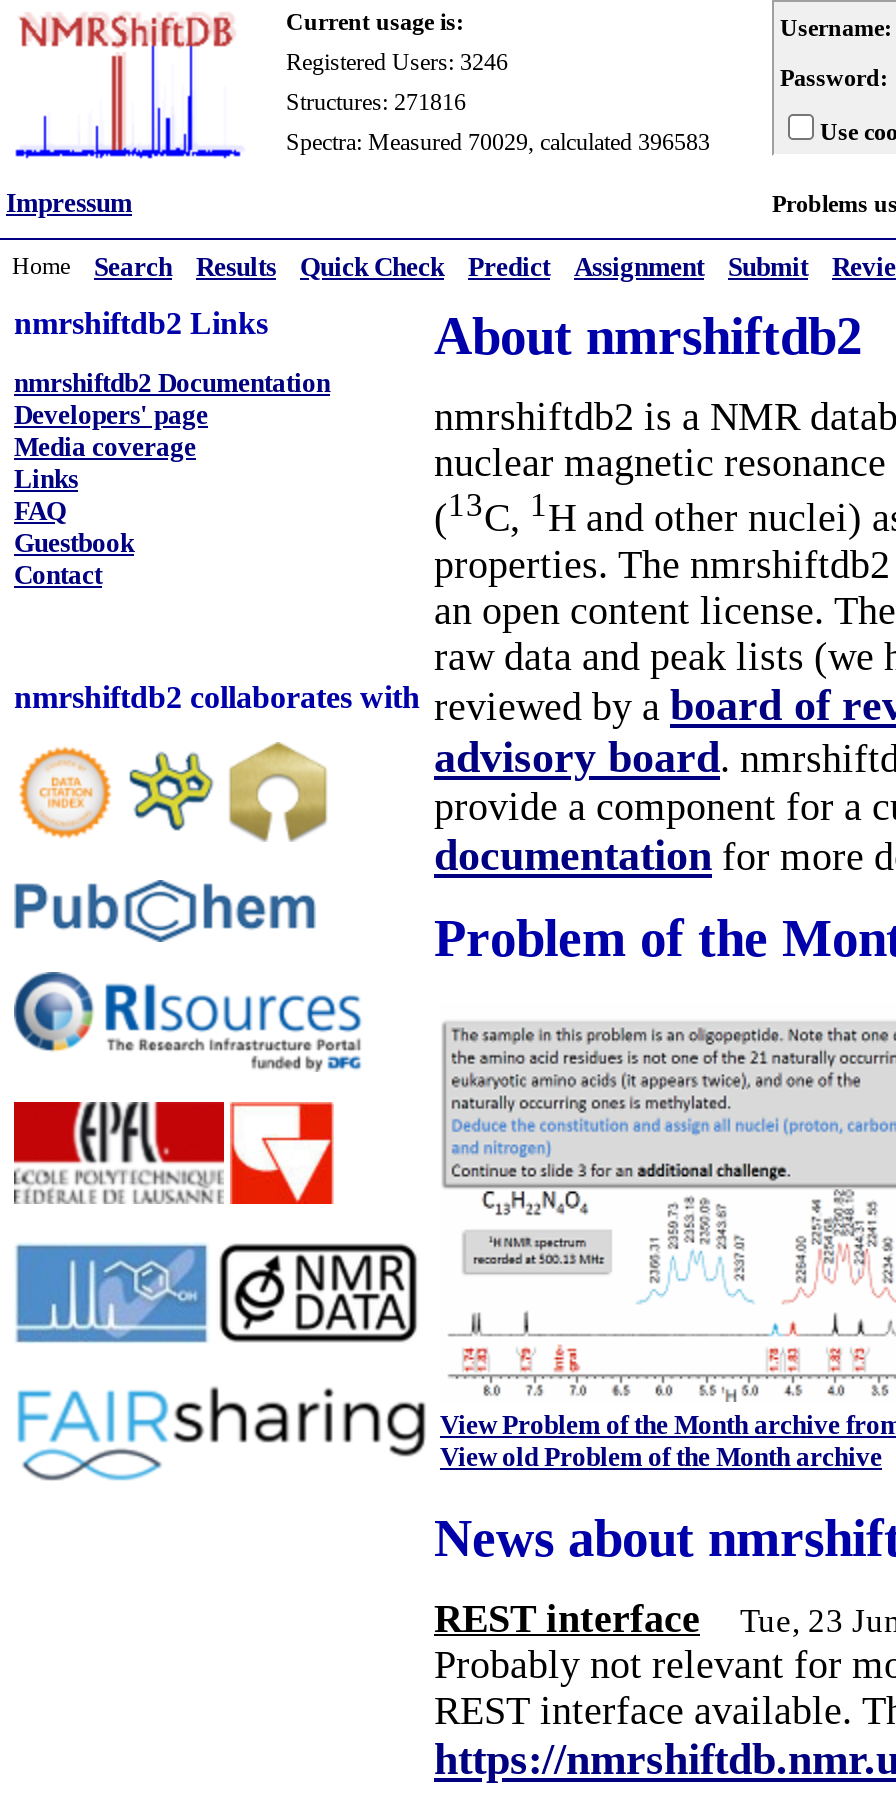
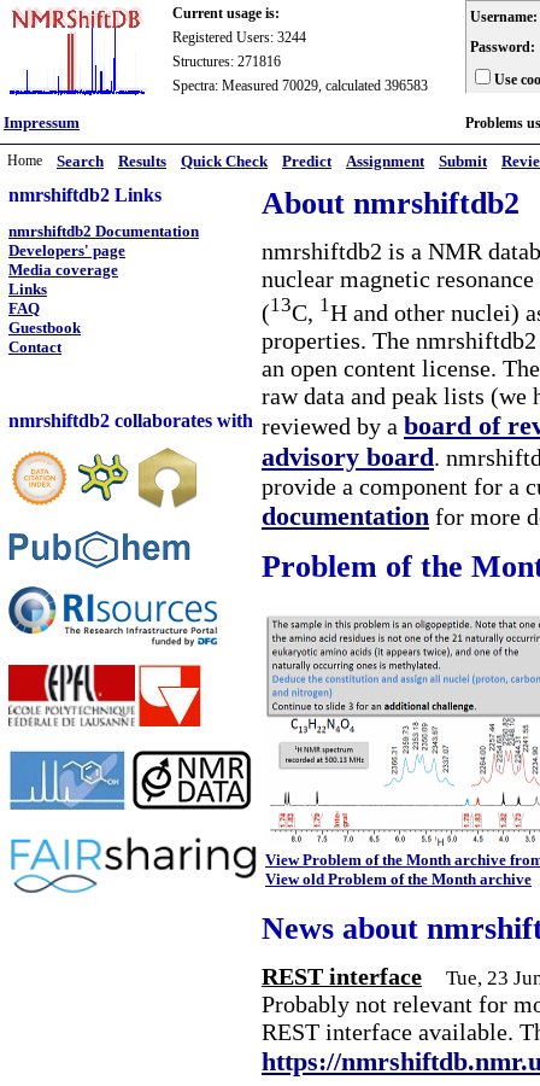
[286,48,508,76] Registered Users: 3246 -> [172,29,306,46] Registered Users: 3244

